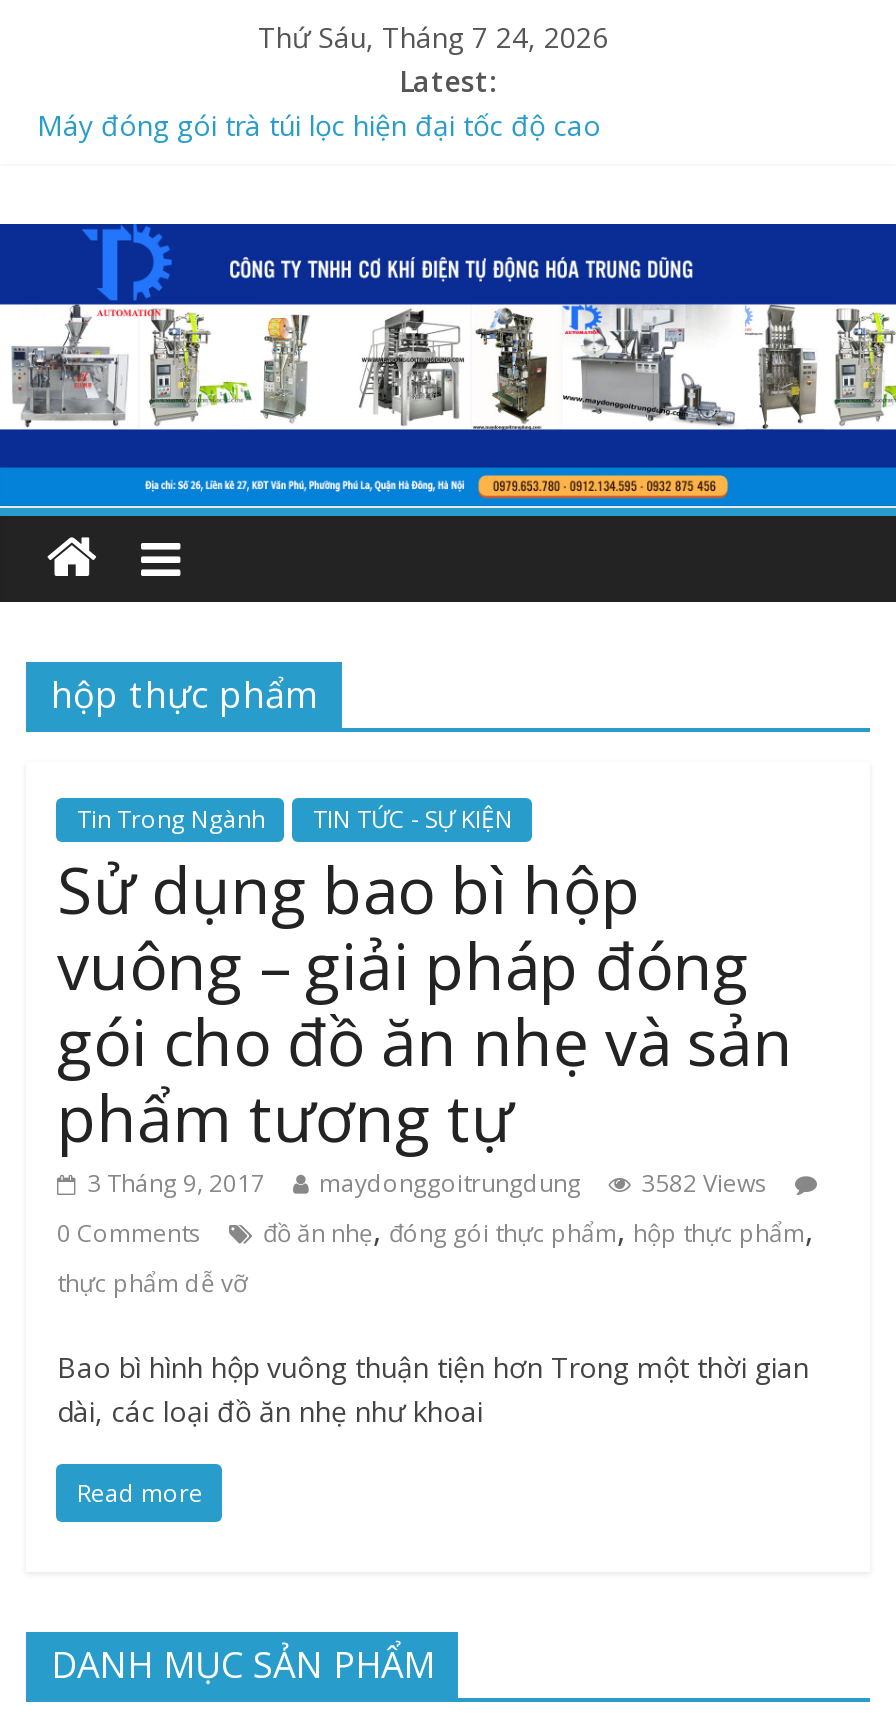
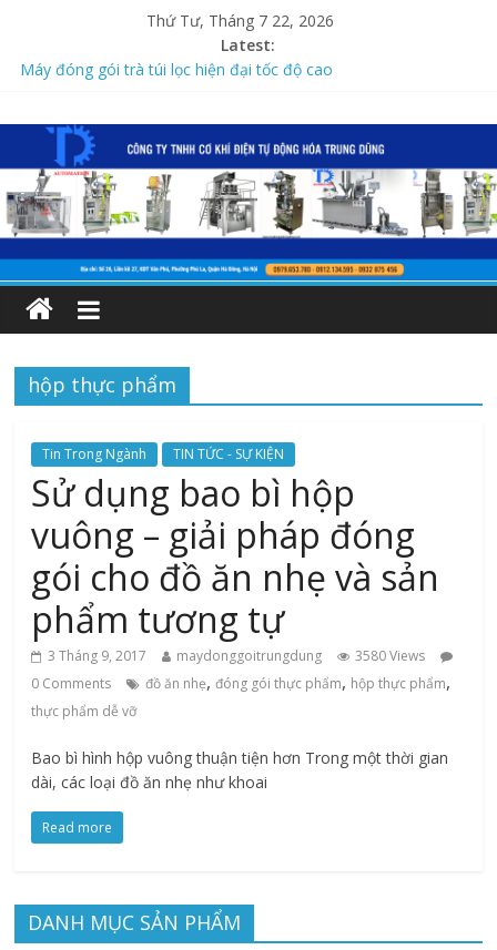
[258,18,608,56] Thứ Sáu, Tháng 7 24, 2026 -> [146,10,334,31] Thứ Tư, Tháng 7 22, 2026
[87,1167,767,1201] 3 Tháng 9, 2017 maydonggoitrungdung 3582 Views -> [48,647,425,666] 3 Tháng 9, 2017 maydonggoitrungdung 3580 Views

